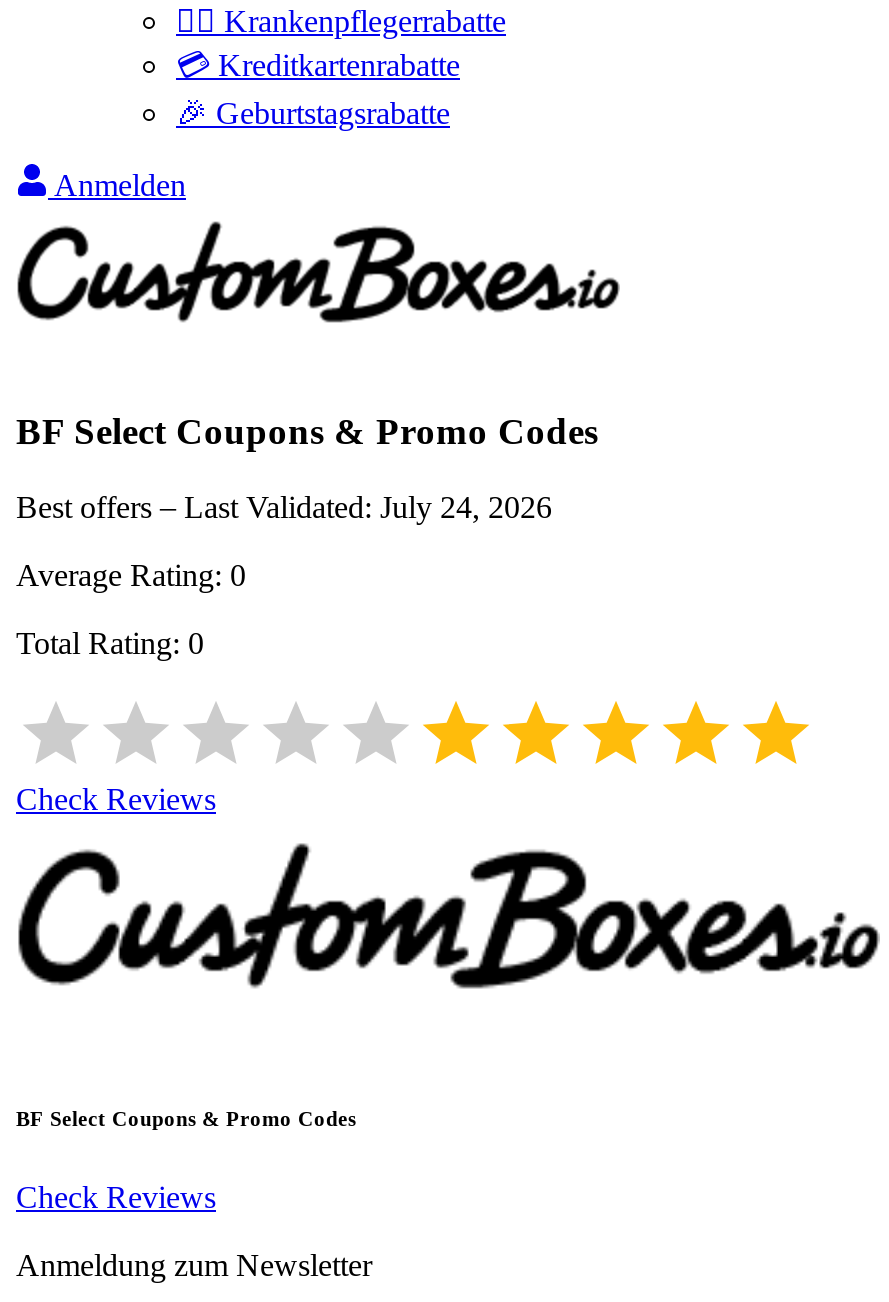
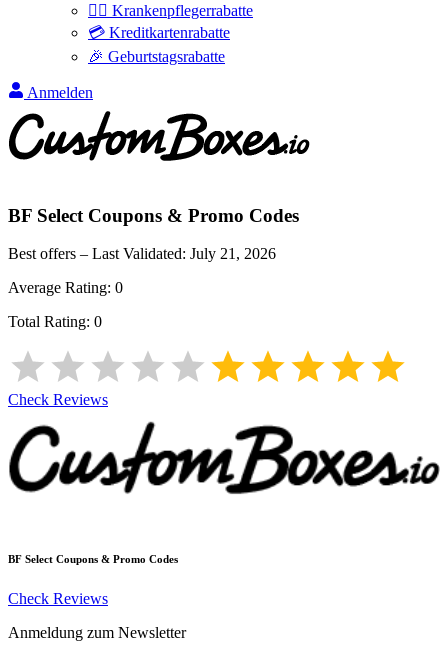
[16,491,552,525] Best offers – Last Validated: July 24, 2026 -> [8,245,276,262] Best offers – Last Validated: July 21, 2026

